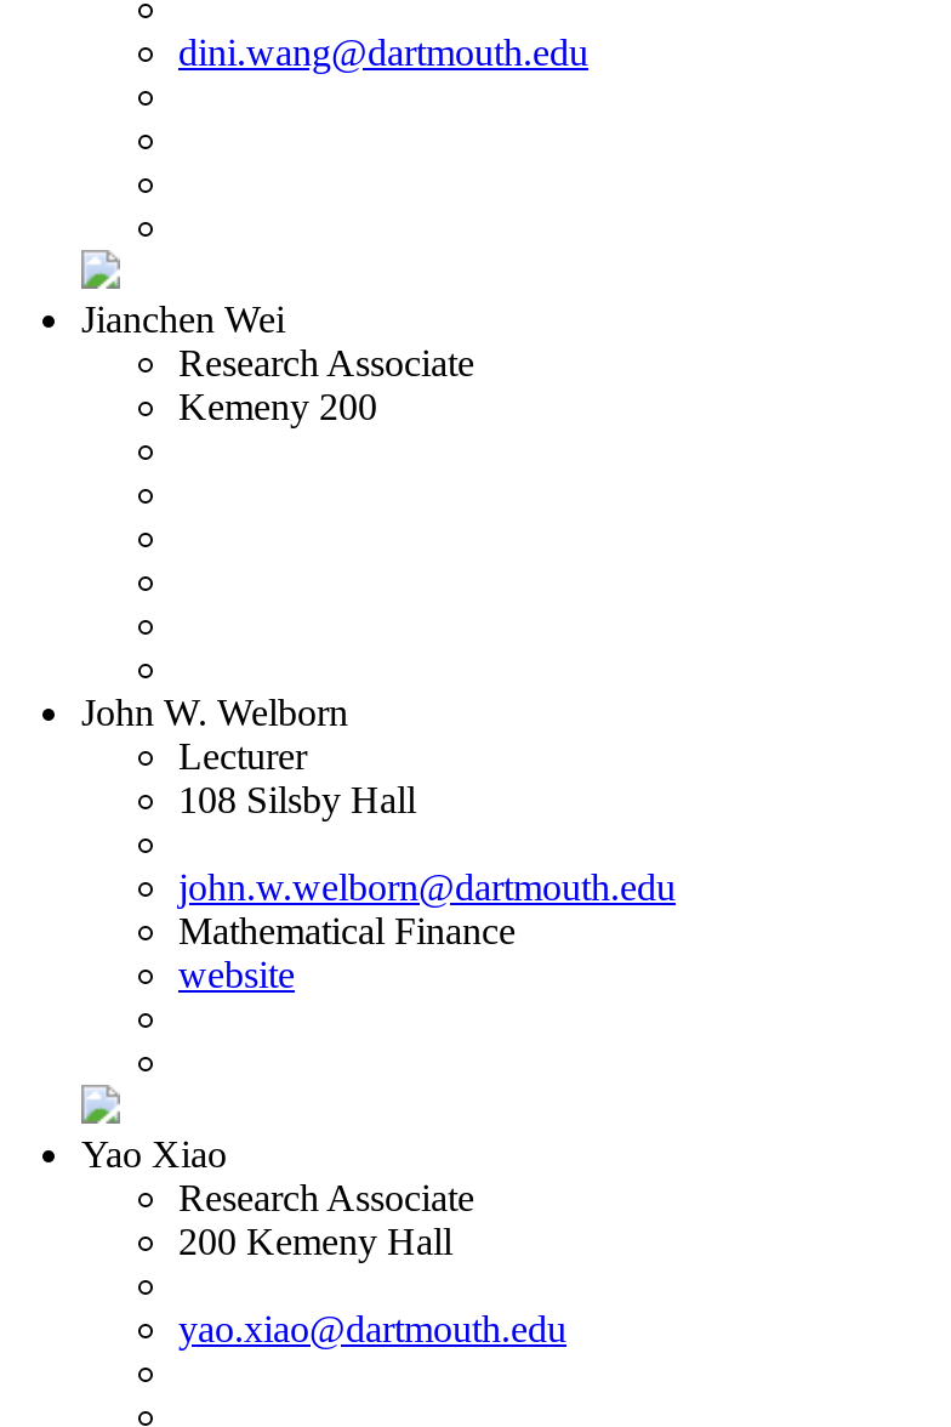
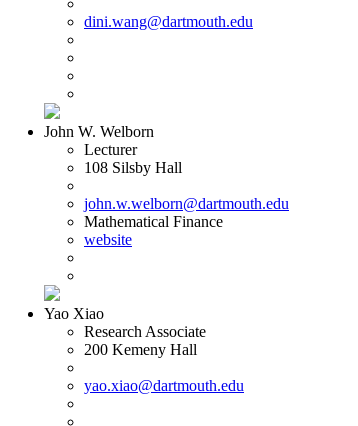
[81,299,474,428] Jianchen Wei | Research Associate | Kemeny 200 -> none

